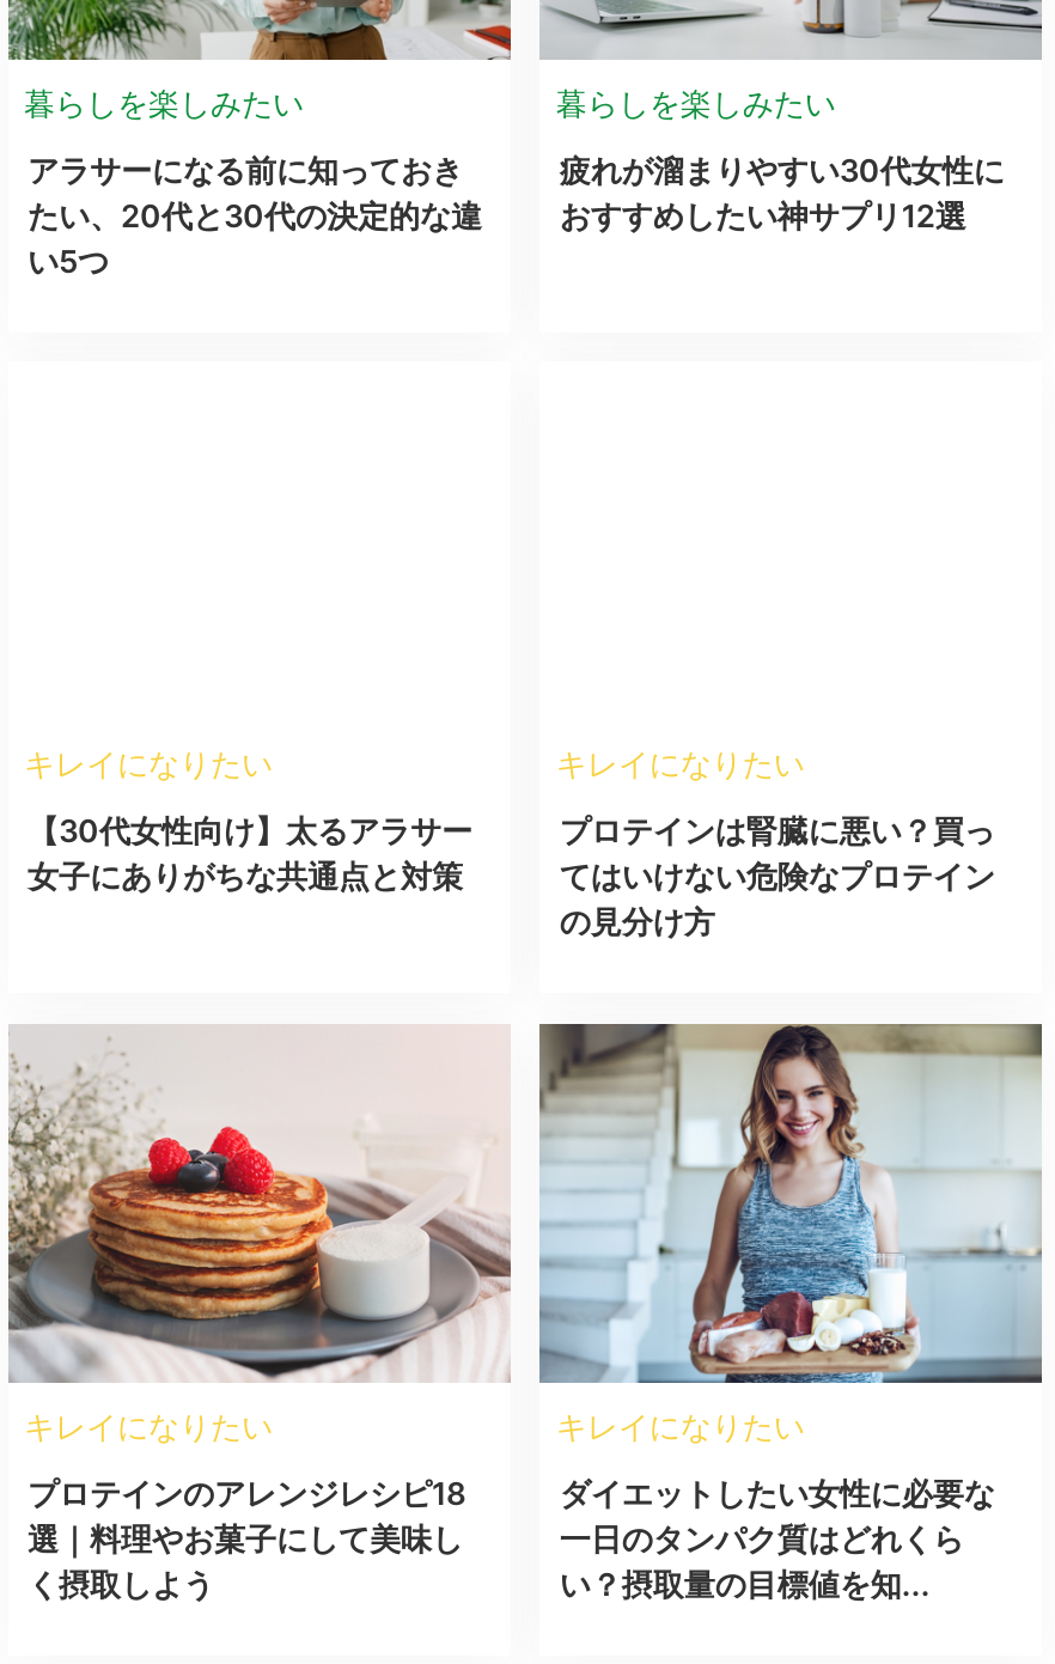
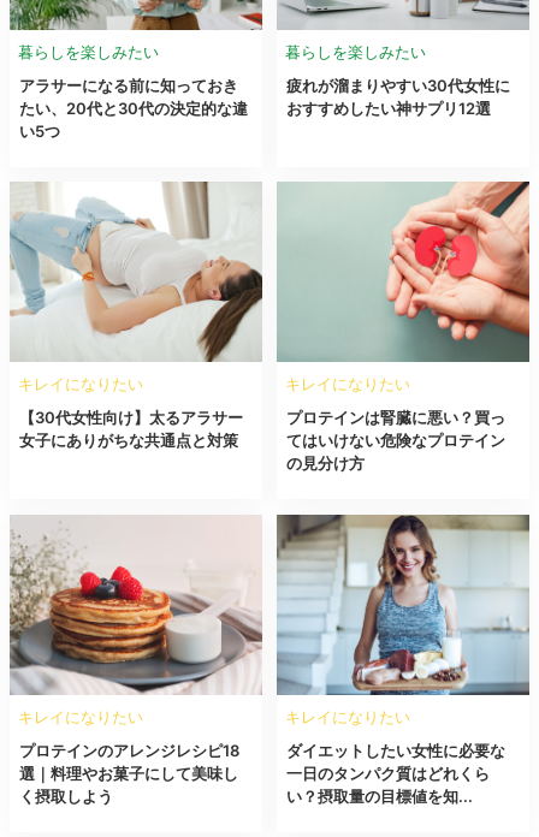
none -> [8,180,263,363] [image]
none -> [276,180,531,363] [image]

